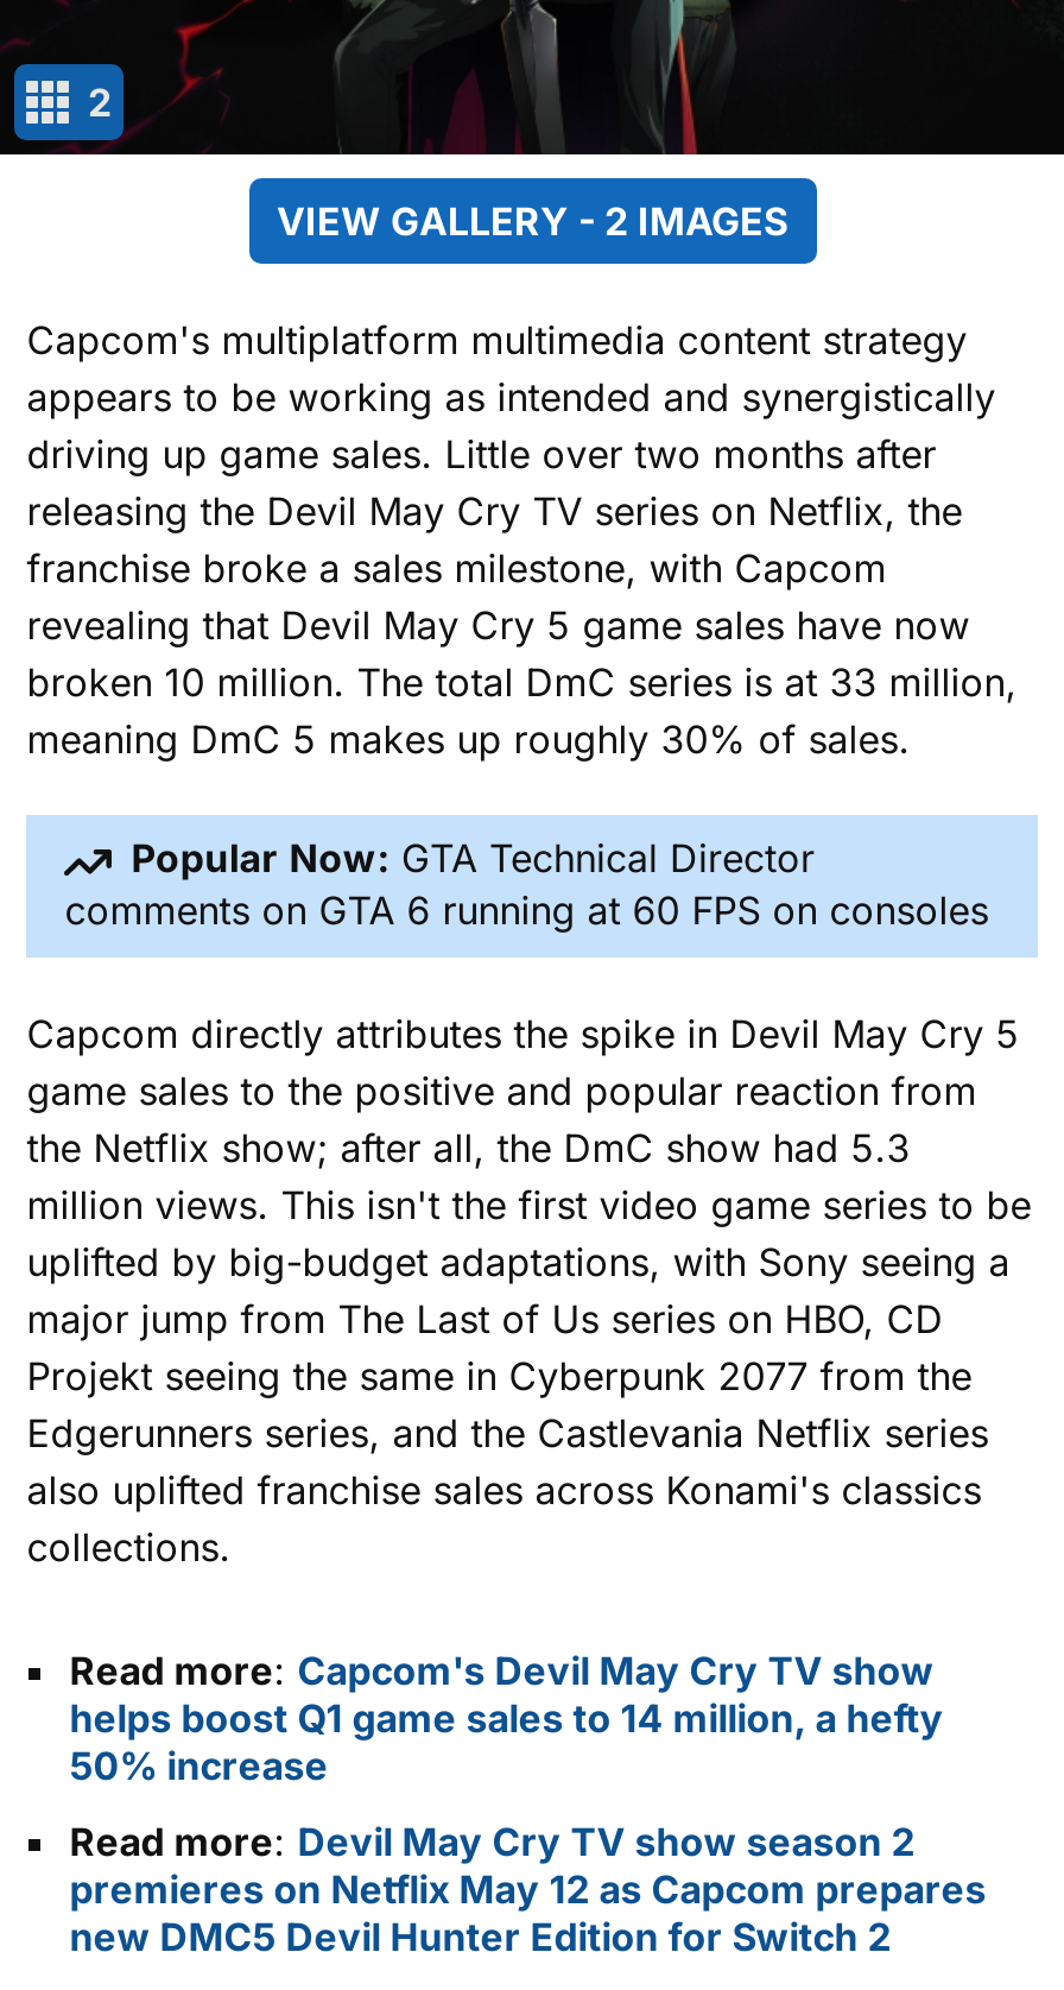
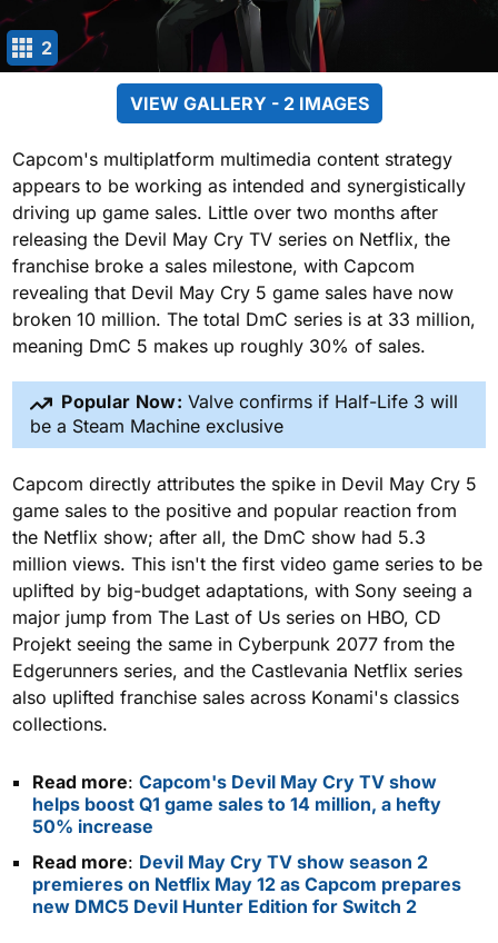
[65,835,988,934] Popular Now: GTA Technical Director | comments on GTA 6 running at 60 FPS on consoles -> [30,391,458,437] Popular Now: Valve confirms if Half-Life 3 will | be a Steam Machine exclusive

